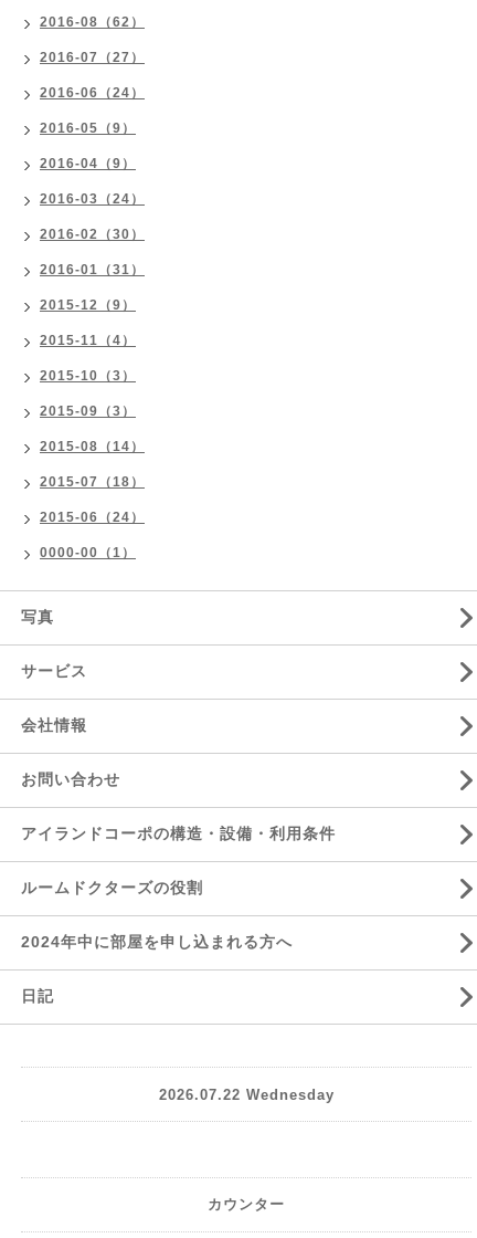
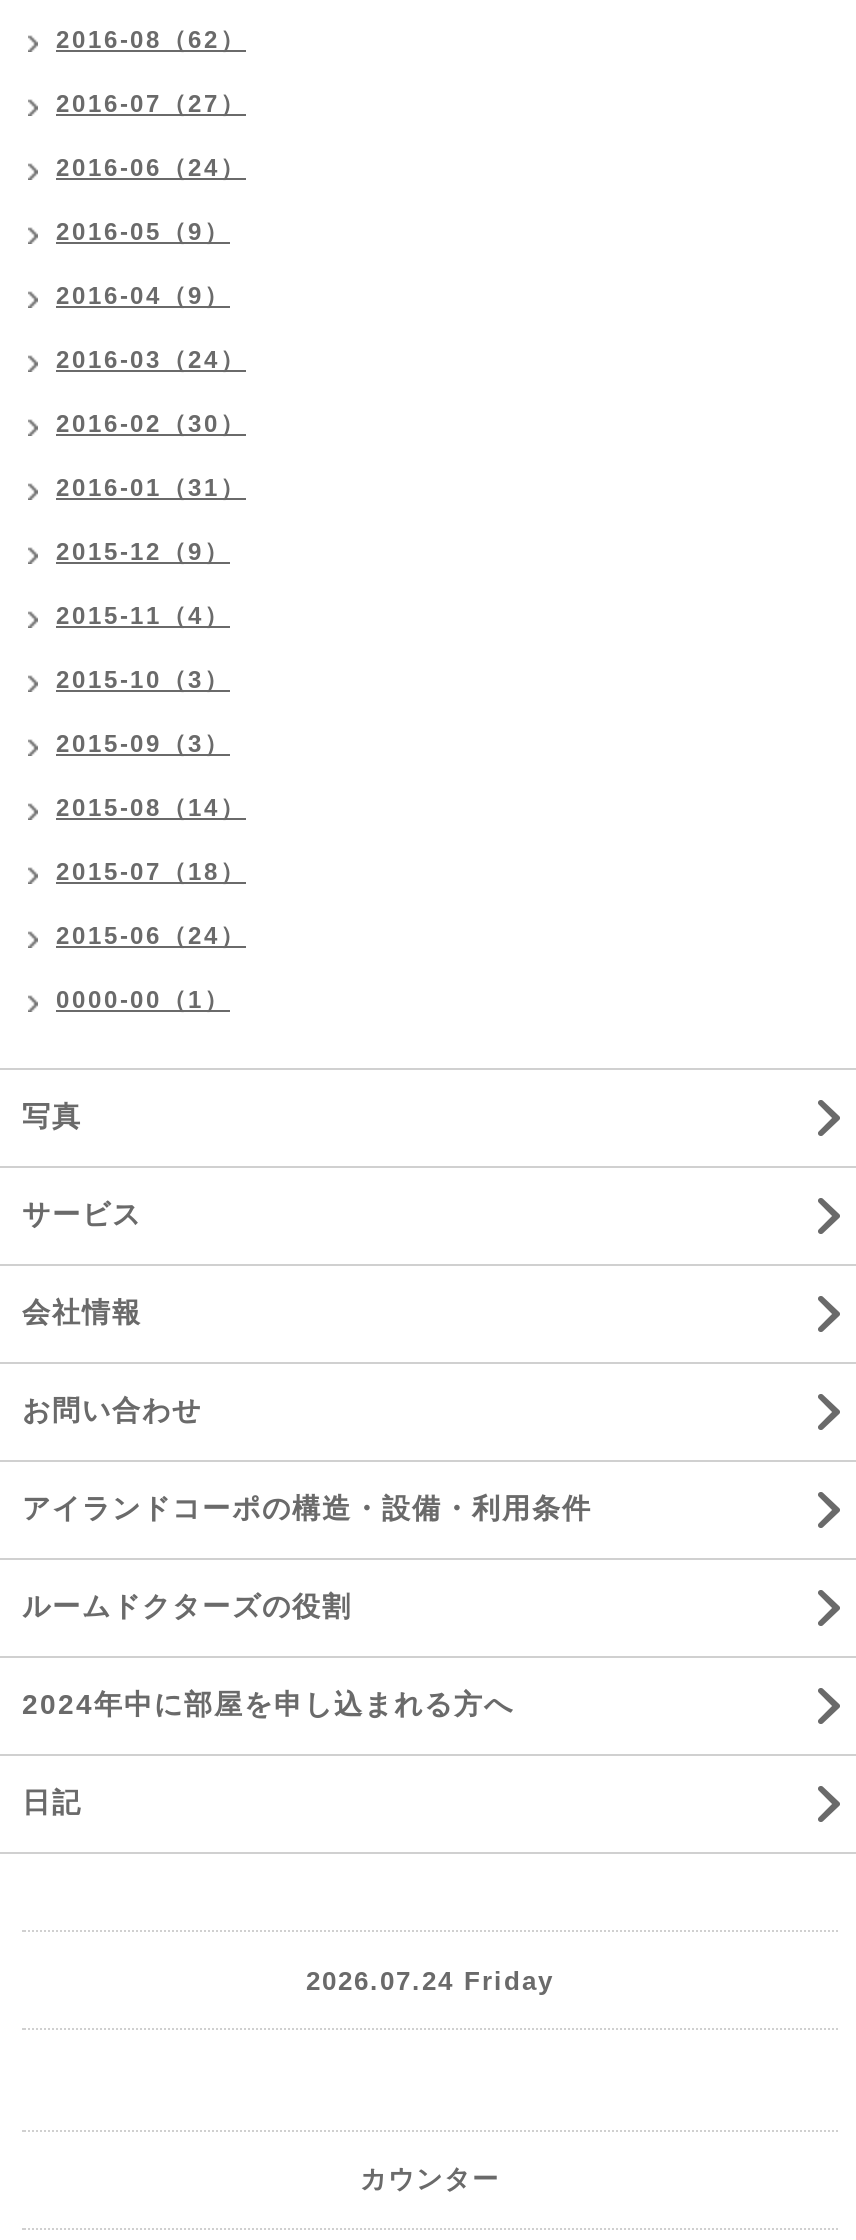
[158,1086,334,1103] 2026.07.22 Wednesday -> [306,1965,554,1995] 2026.07.24 Friday

